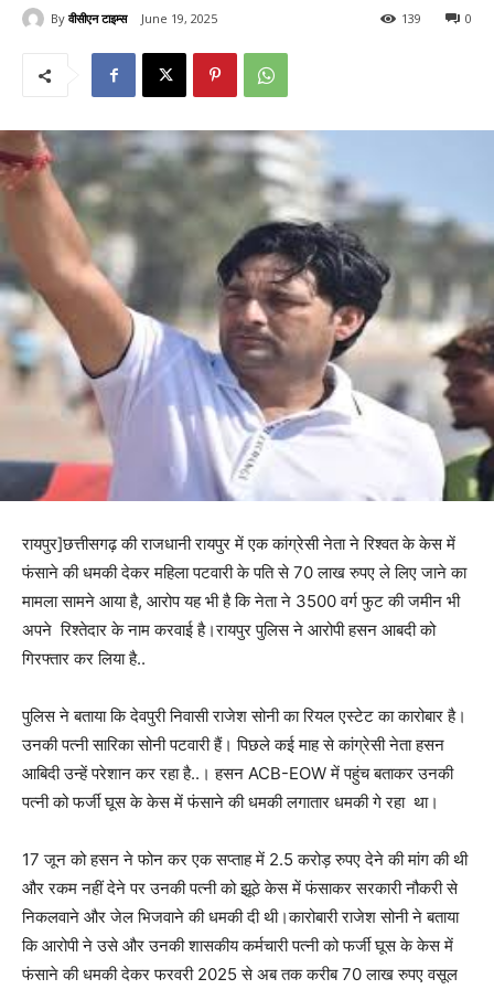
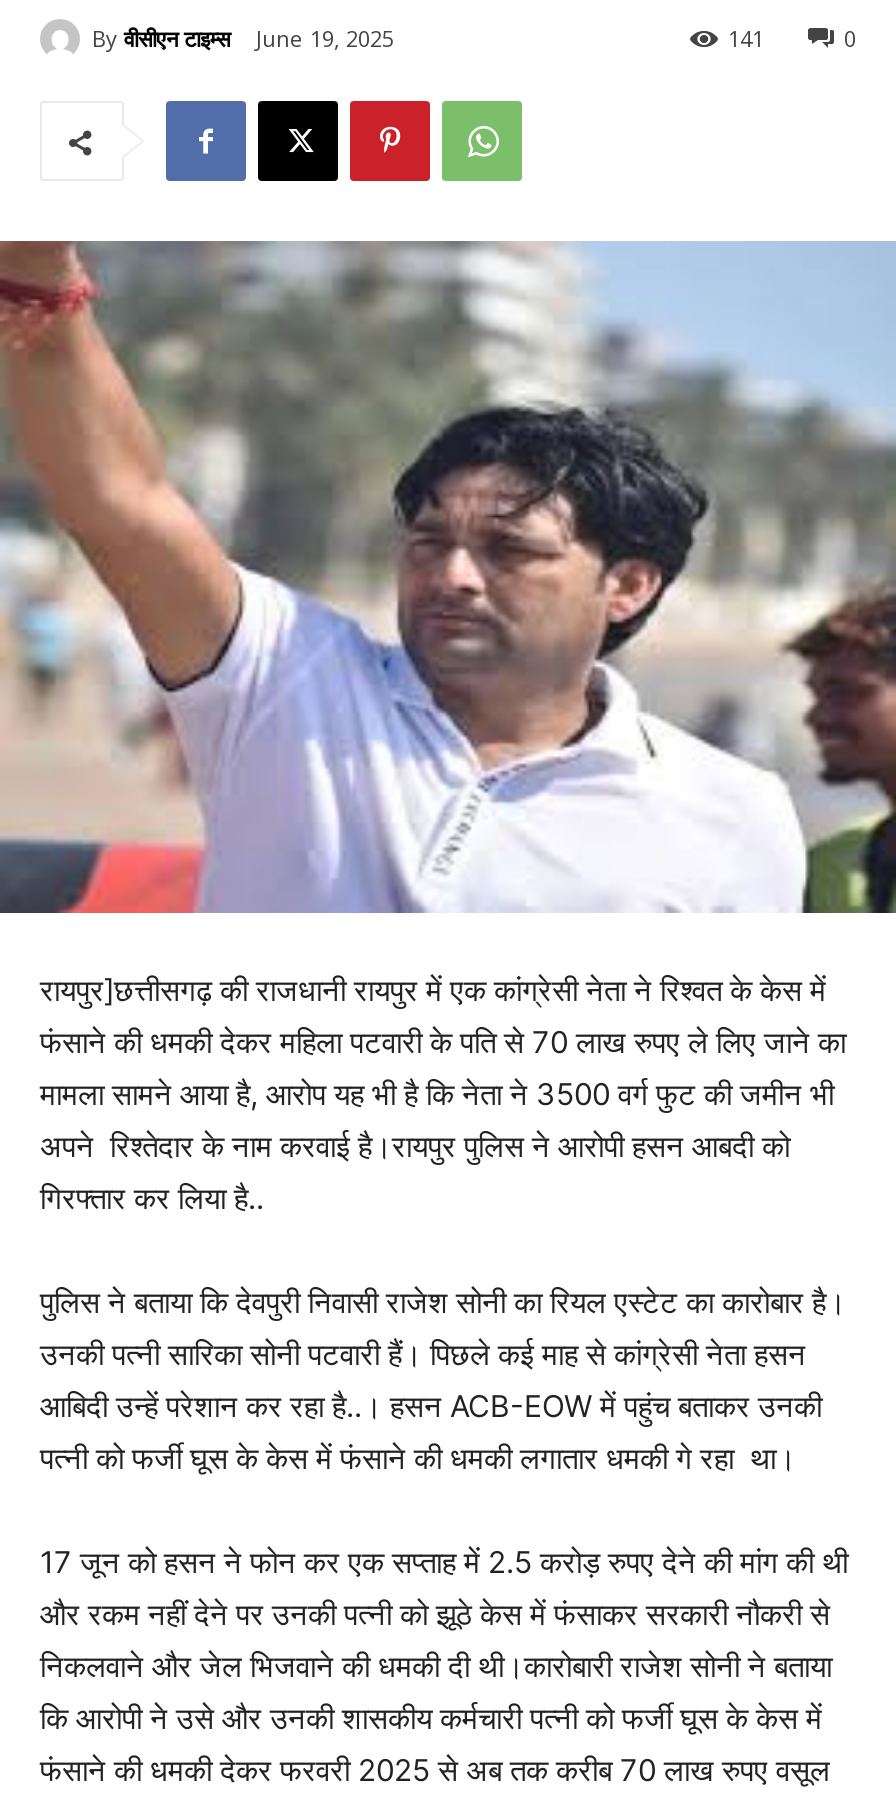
[401,10,421,27] 139 -> [728,23,764,53] 141

